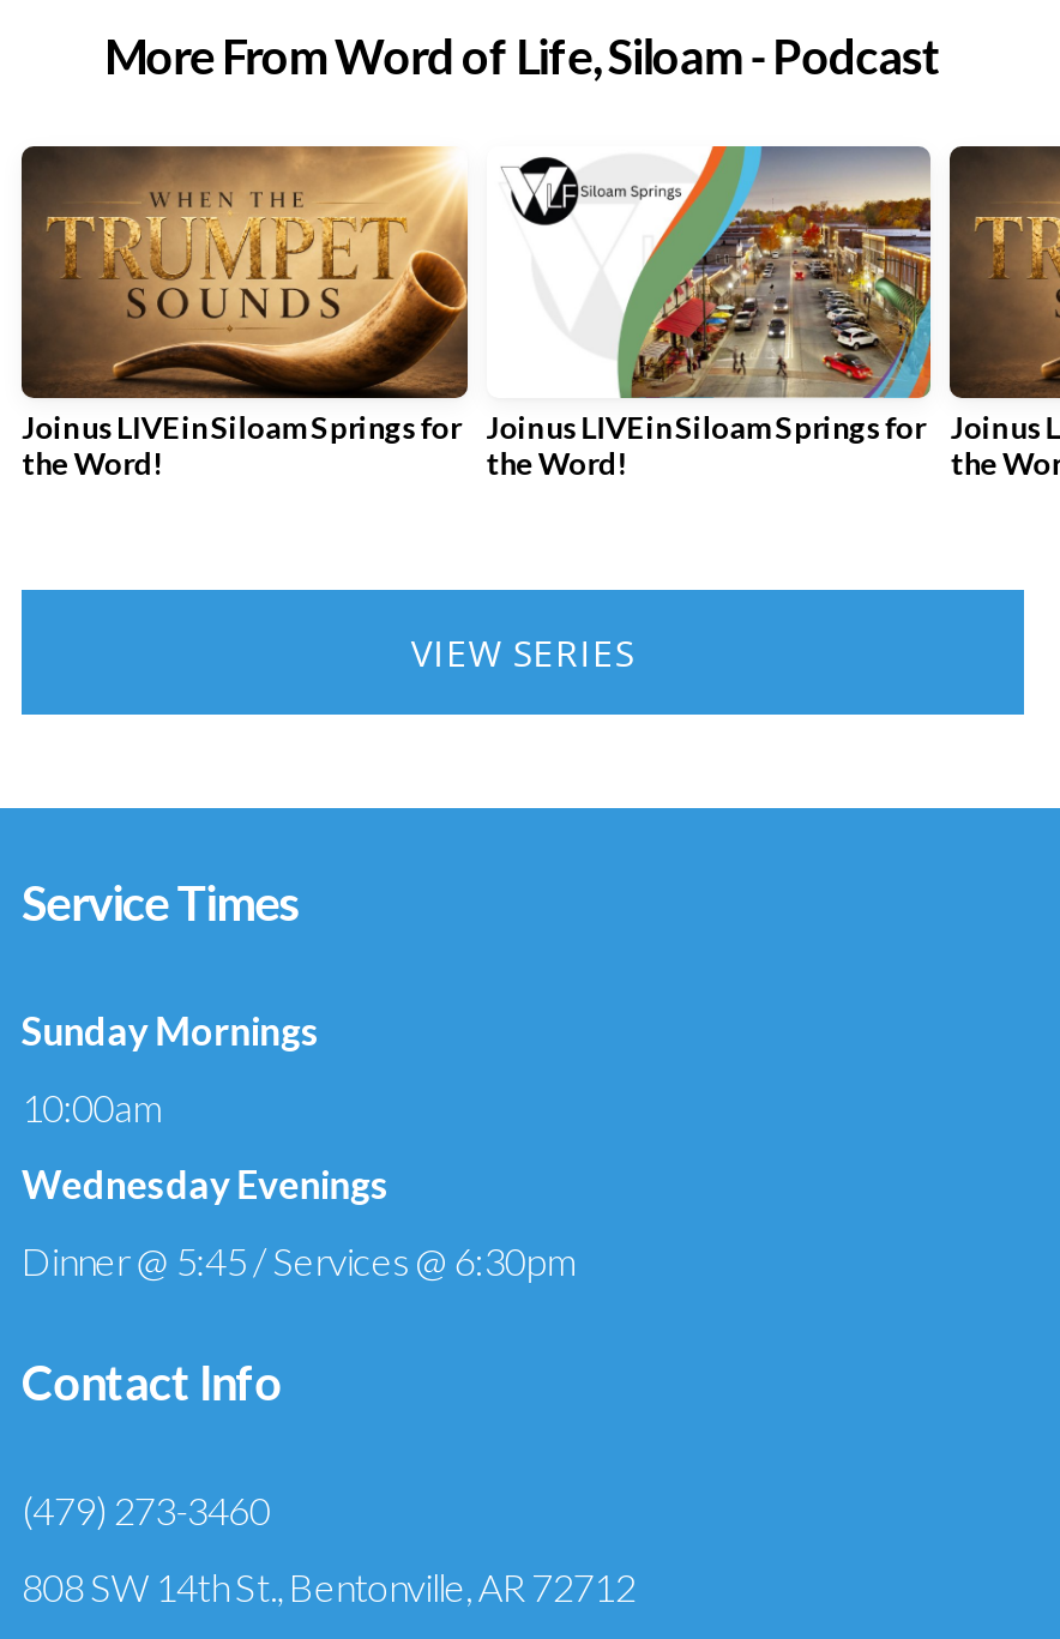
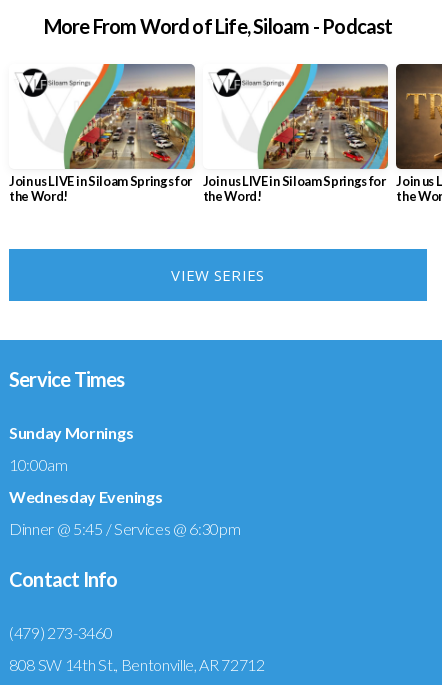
[19,144,470,400] [image] -> [9,63,196,170] [image]

